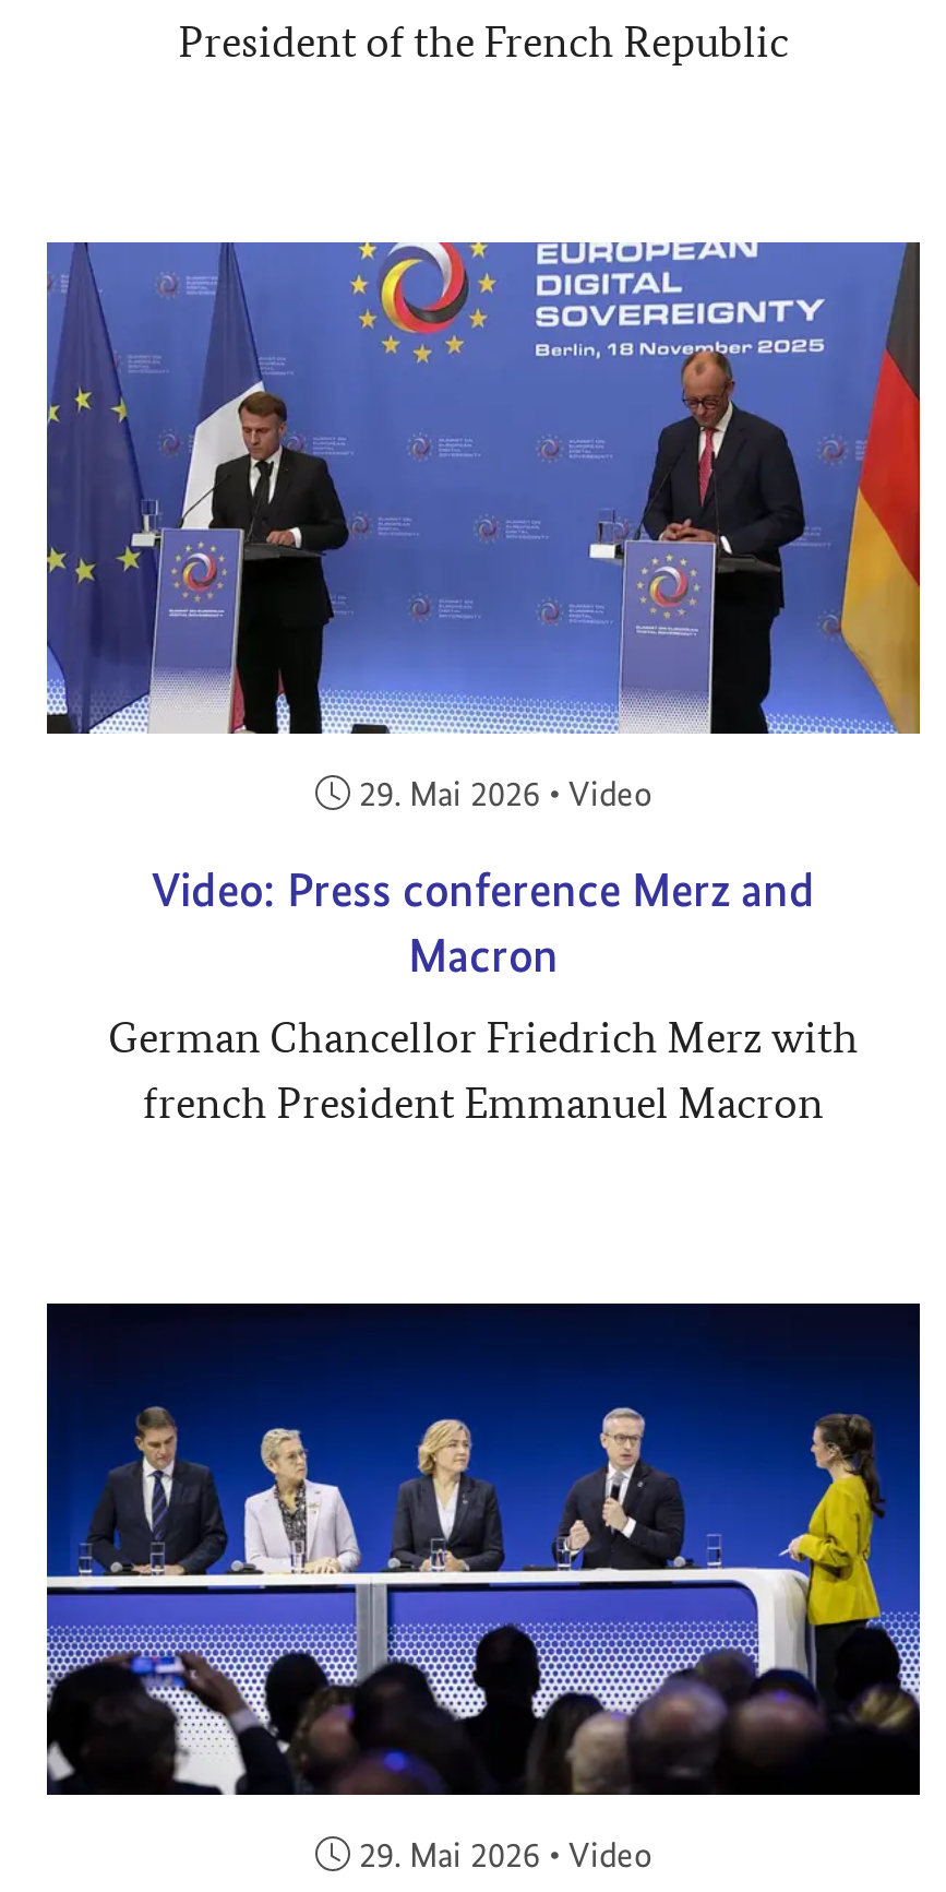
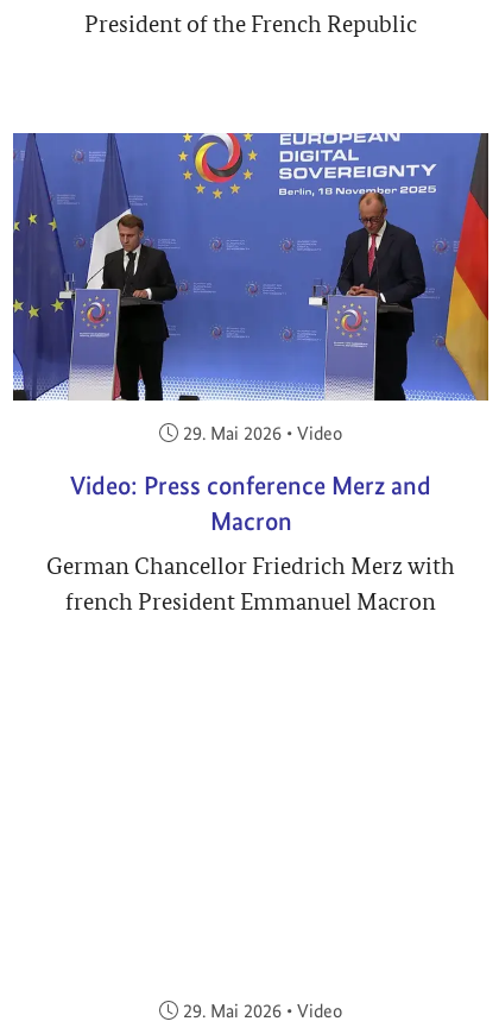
[45,1301,922,1799] [image] -> none

